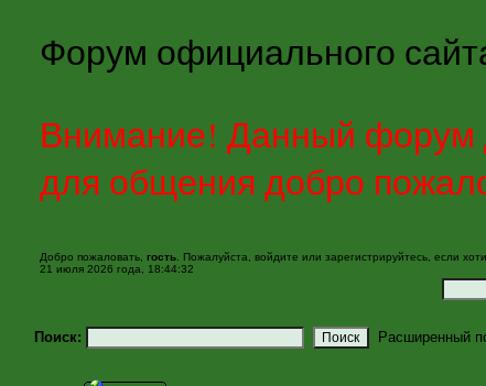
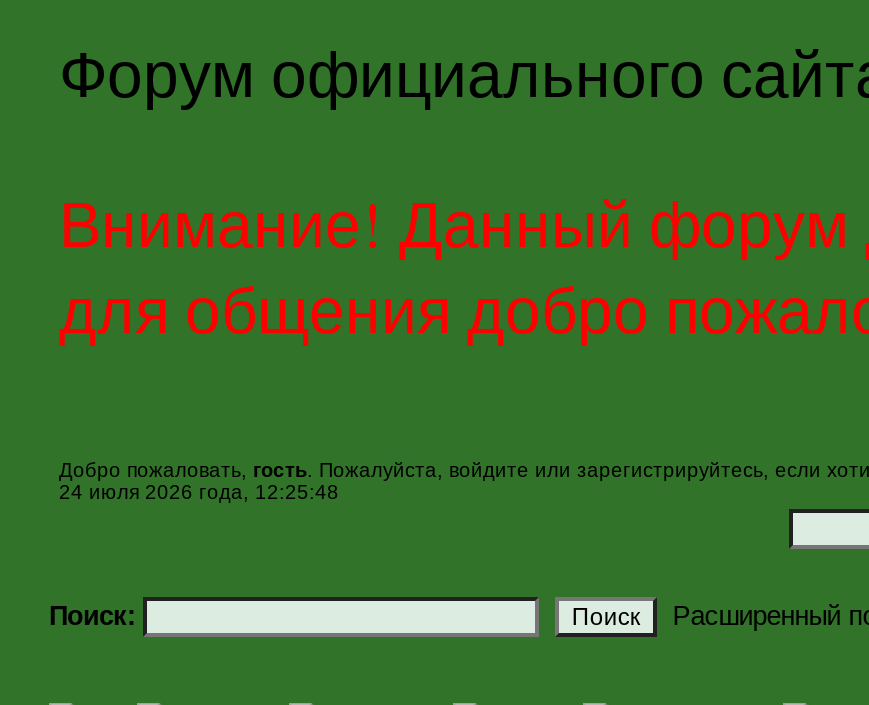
[40,263,194,275] 21 июля 2026 года, 18:44:32 -> [59,481,339,503] 24 июля 2026 года, 12:25:48

